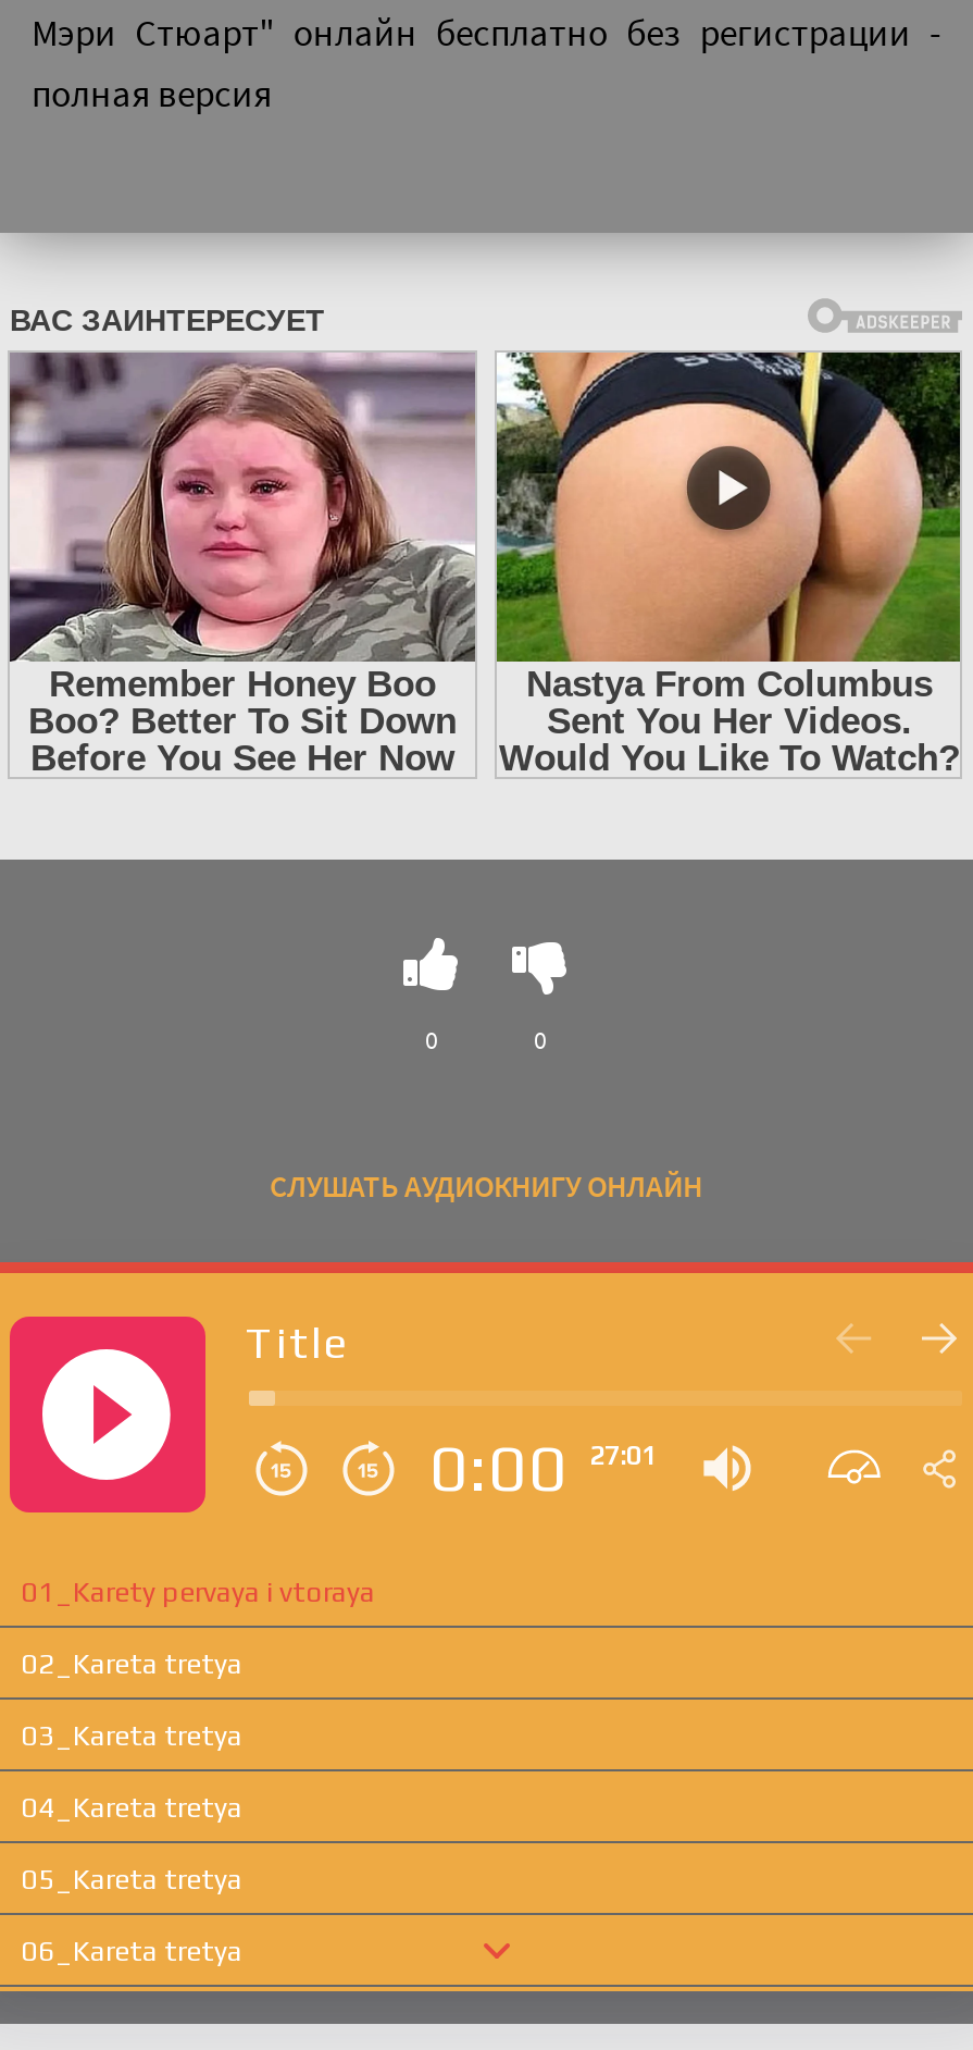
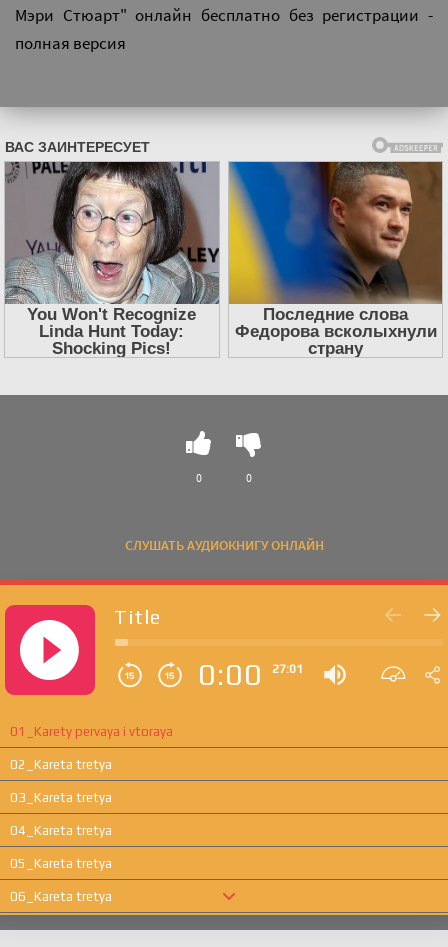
[10,353,475,777] [image] -> [4,161,220,358] [image]
[495,350,962,777] [image] -> [228,161,443,358] [image]

